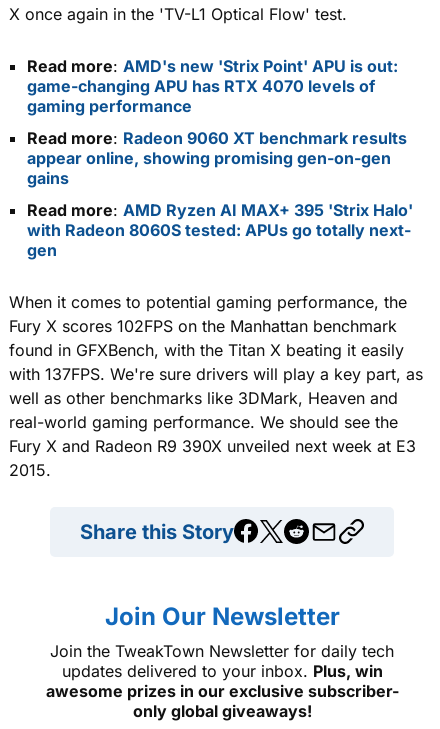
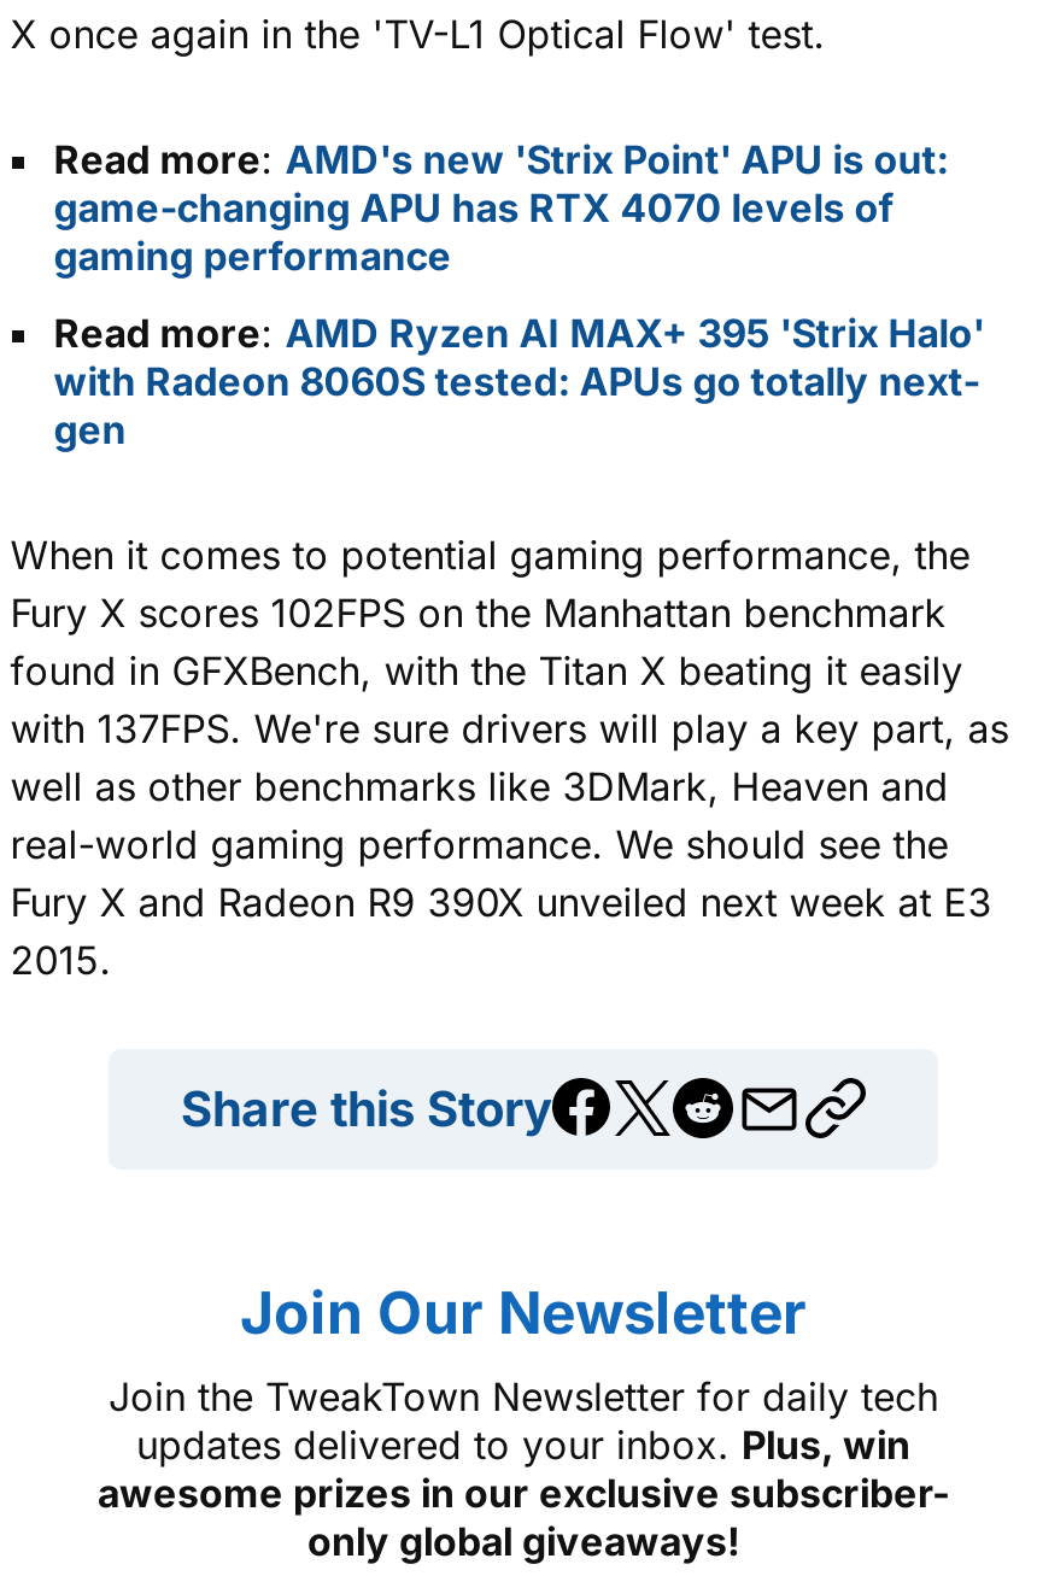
[27,127,407,187] Read more: Radeon 9060 XT benchmark results | appear online, showing promising gen-on-gen | gains -> none

